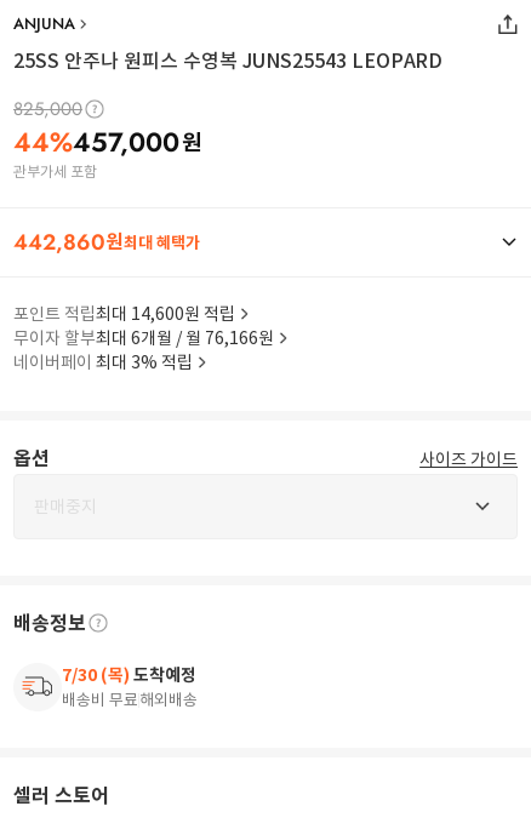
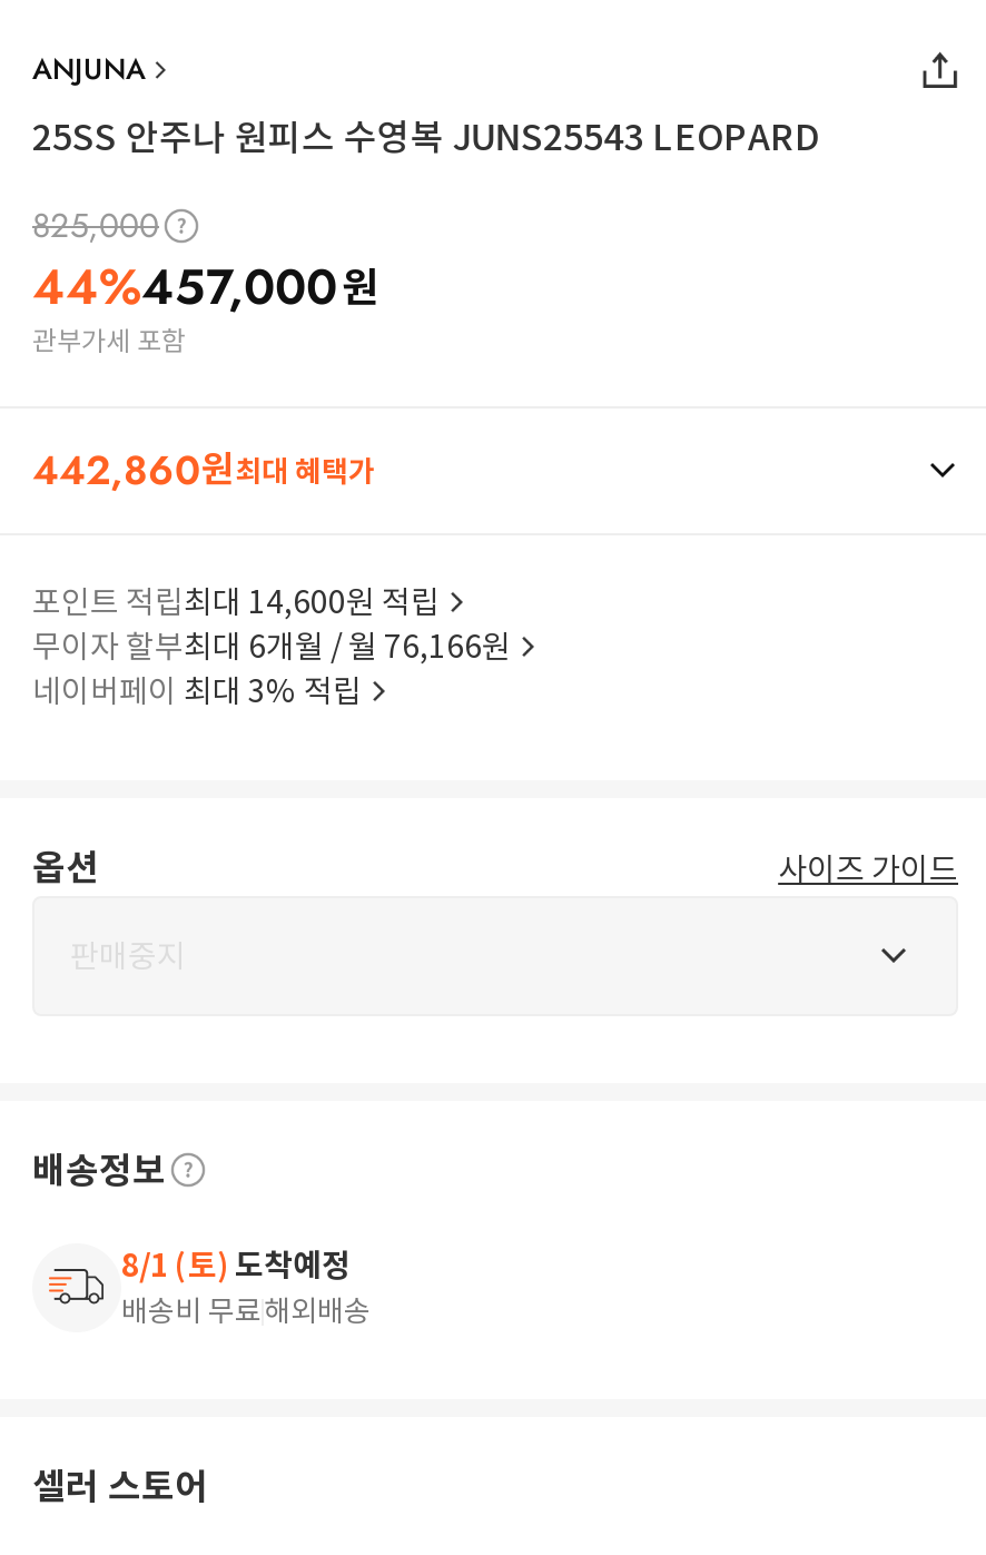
[62,664,196,686] 7/30 (목) 도착예정 -> [121,1246,351,1286] 8/1 (토) 도착예정

